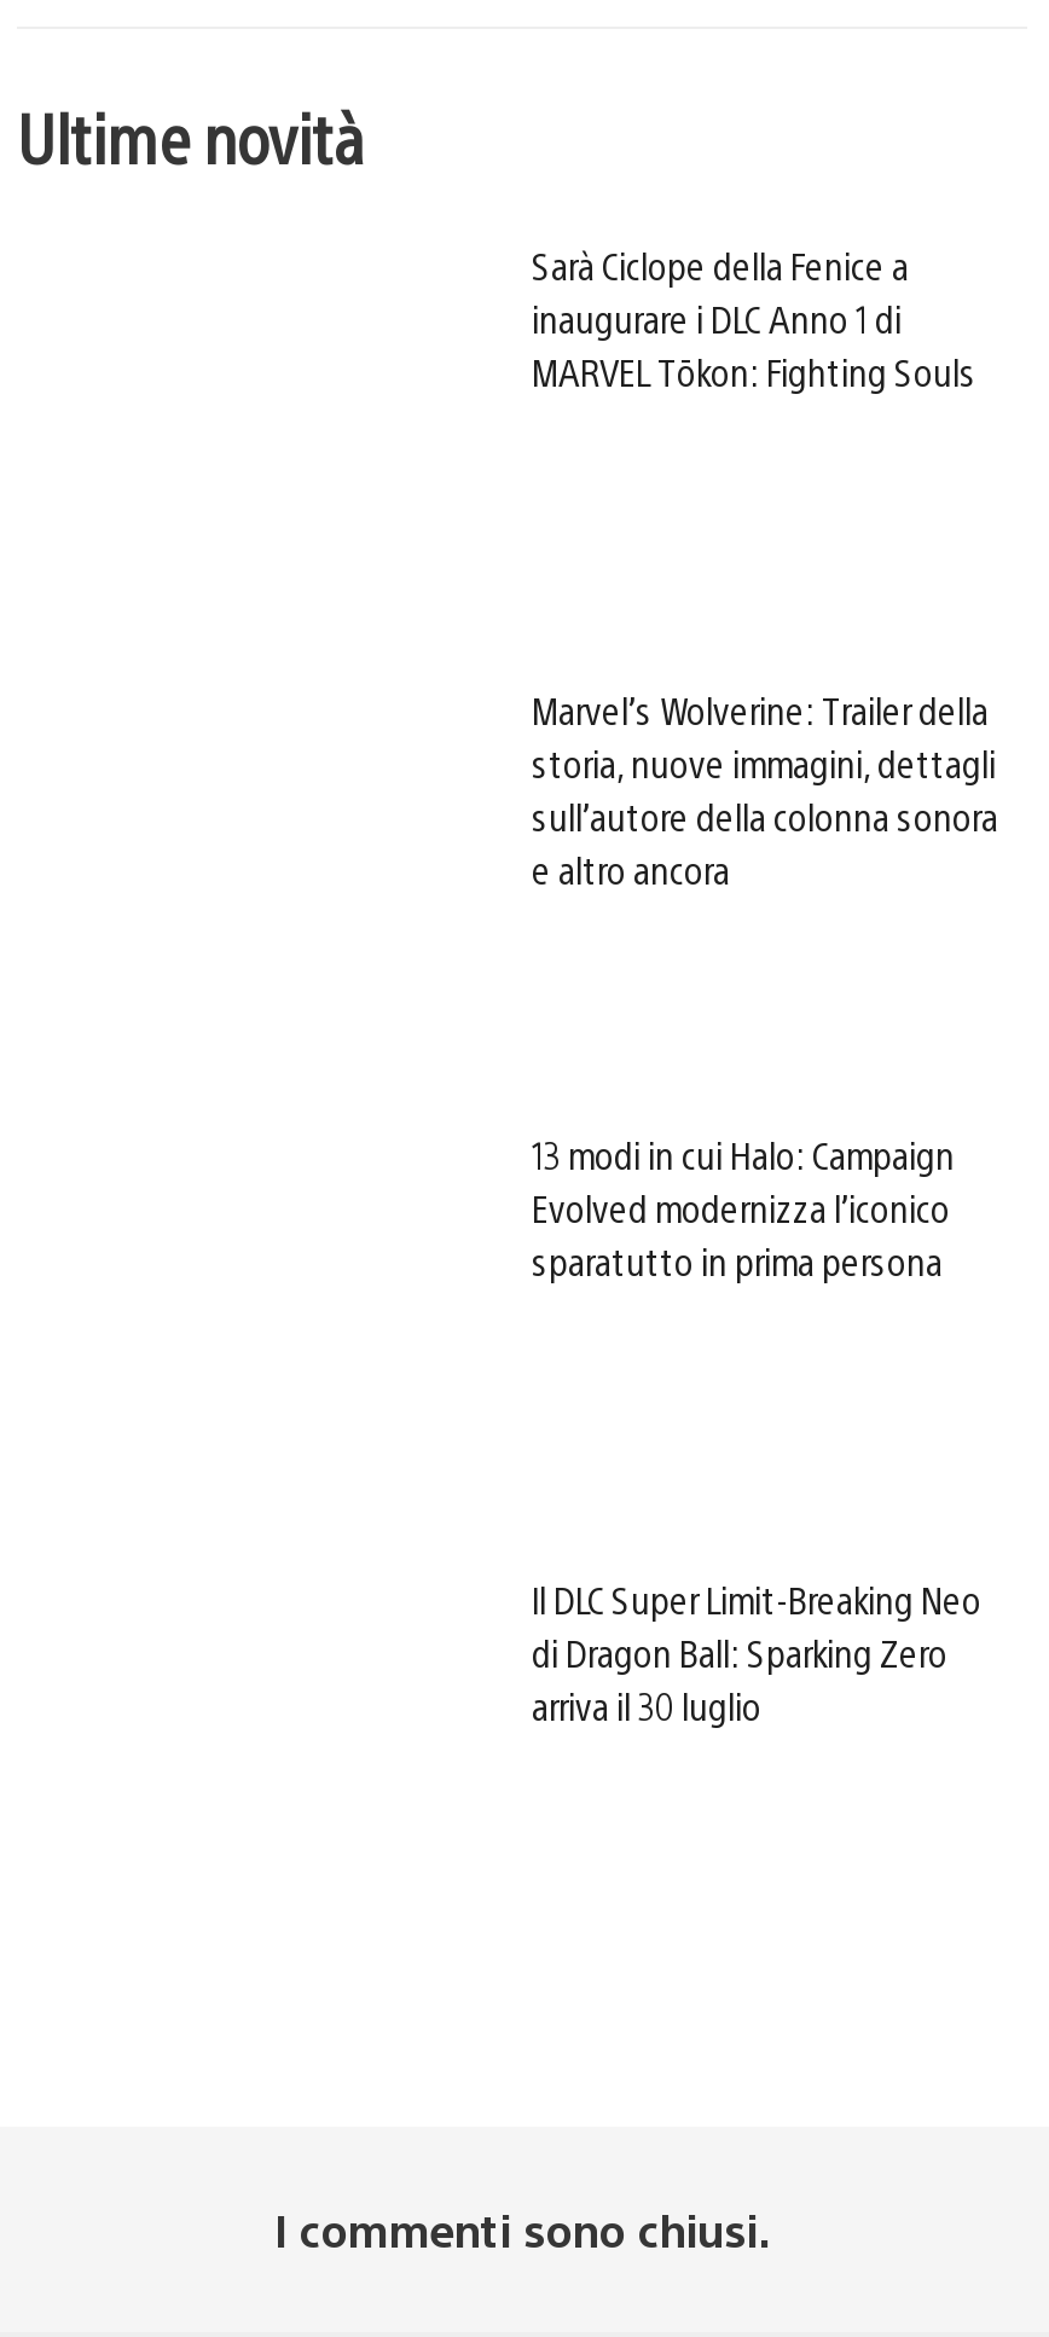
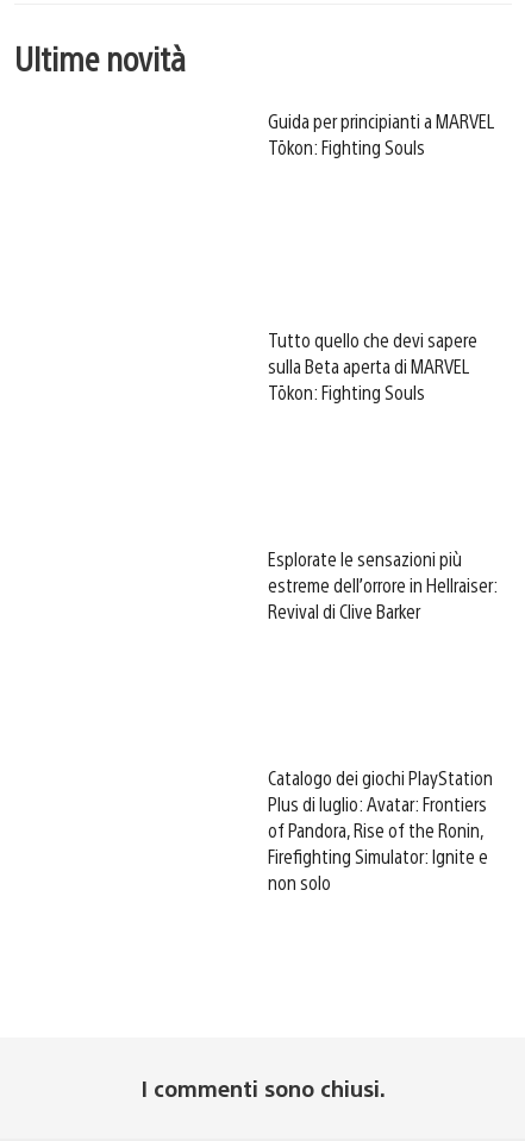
[532,239,976,396] Sarà Ciclope della Fenice a | inaugurare i DLC Anno 1 di | MARVEL Tōkon: Fighting Souls -> [268,108,494,159] Guida per principianti a MARVEL | Tōkon: Fighting Souls
[532,683,998,894] Marvel’s Wolverine: Trailer della | storia, nuove immagini, dettagli | sull’autore della colonna sonora | e altro ancora -> [268,327,477,404] Tutto quello che devi sapere | sulla Beta aperta di MARVEL | Tōkon: Fighting Souls
[532,1128,955,1285] 13 modi in cui Halo: Campaign | Evolved modernizza l’iconico | sparatutto in prima persona -> [268,546,498,623] Esplorate le sensazioni più | estreme dell’orrore in Hellraiser: | Revival di Clive Barker
[532,1573,981,1730] Il DLC Super Limit-Breaking Neo | di Dragon Ball: Sparking Zero | arriva il 30 luglio -> [268,765,493,894] Catalogo dei giochi PlayStation | Plus di luglio: Avatar: Frontiers | of Pandora, Rise of the Ronin, | Firefighting Simulator: Ignite e | non solo

